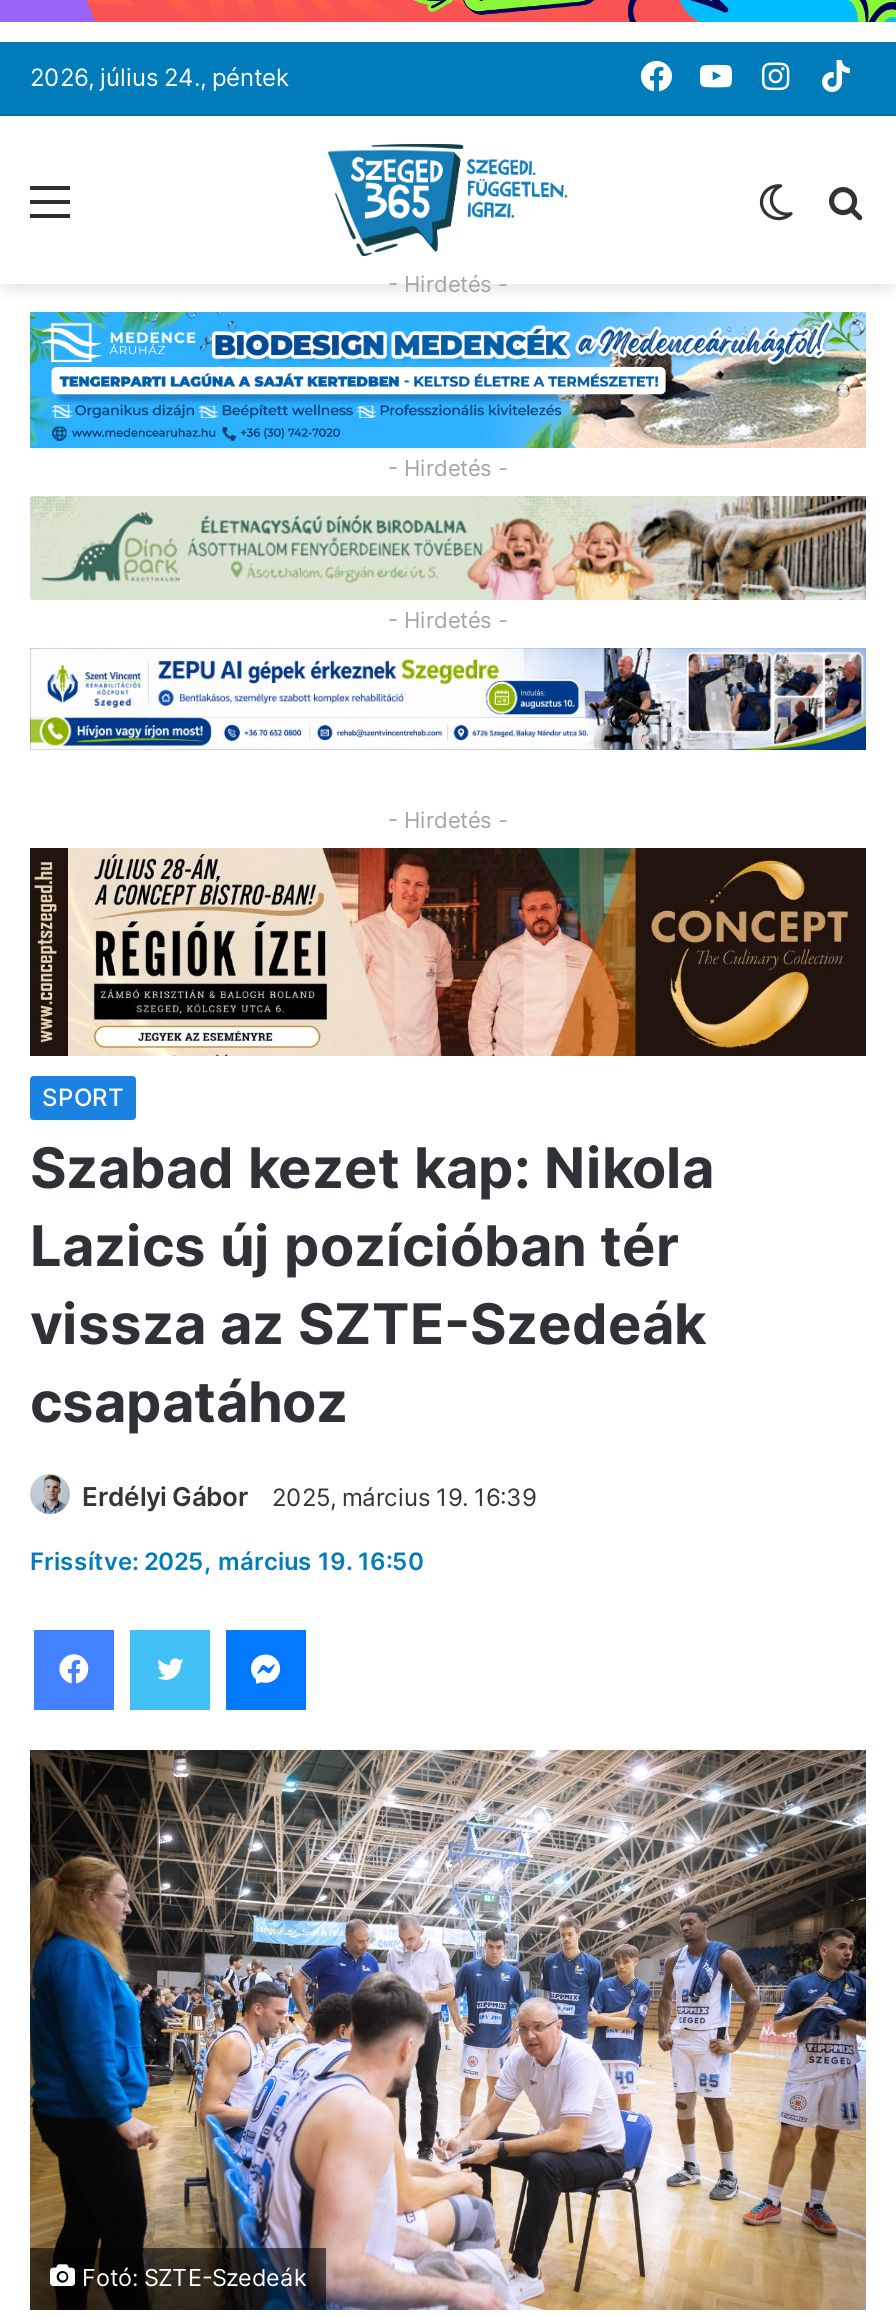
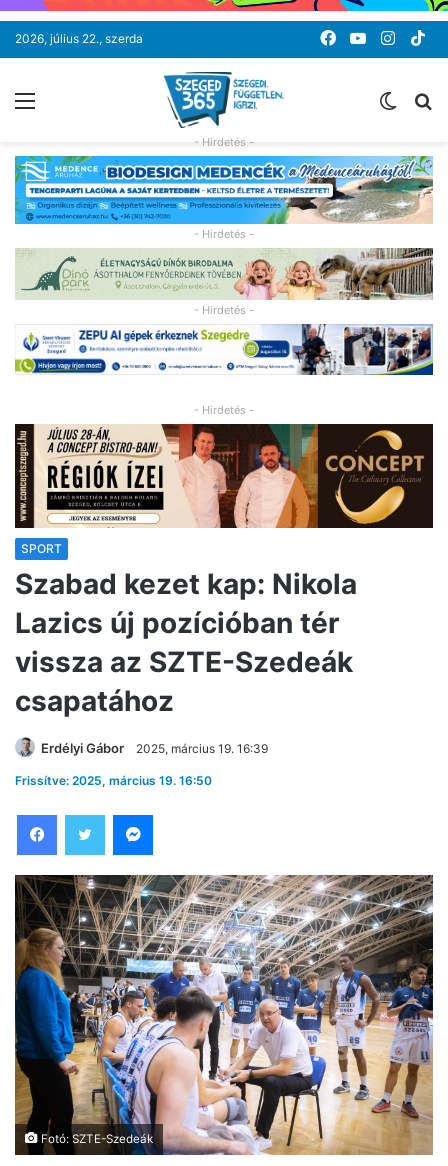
[30,62,290,92] 2026, július 24., péntek -> [15,31,143,46] 2026, július 22., szerda

